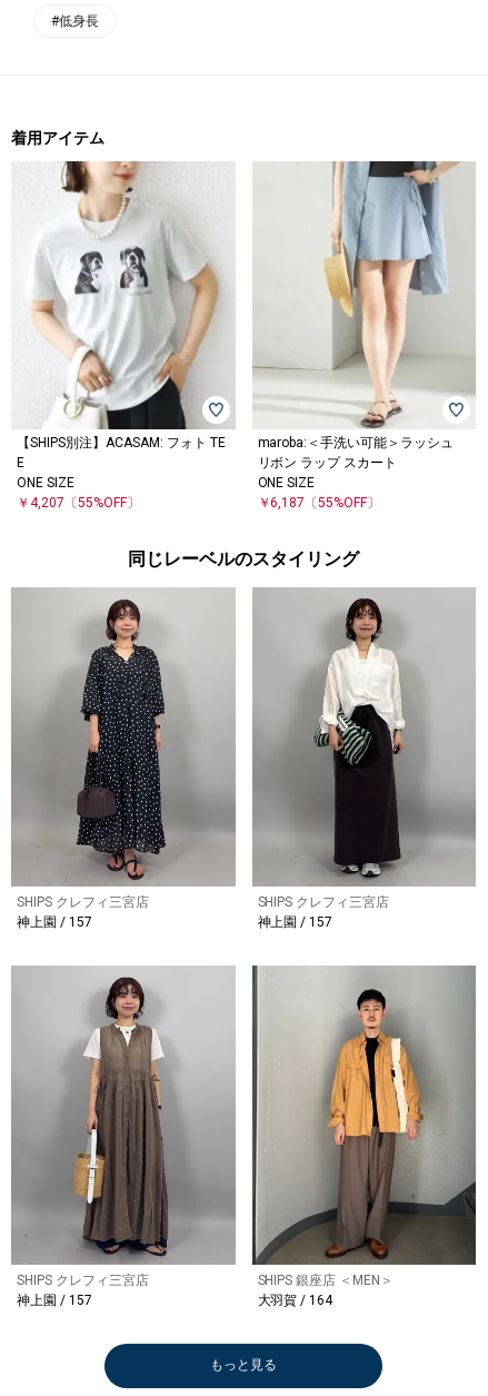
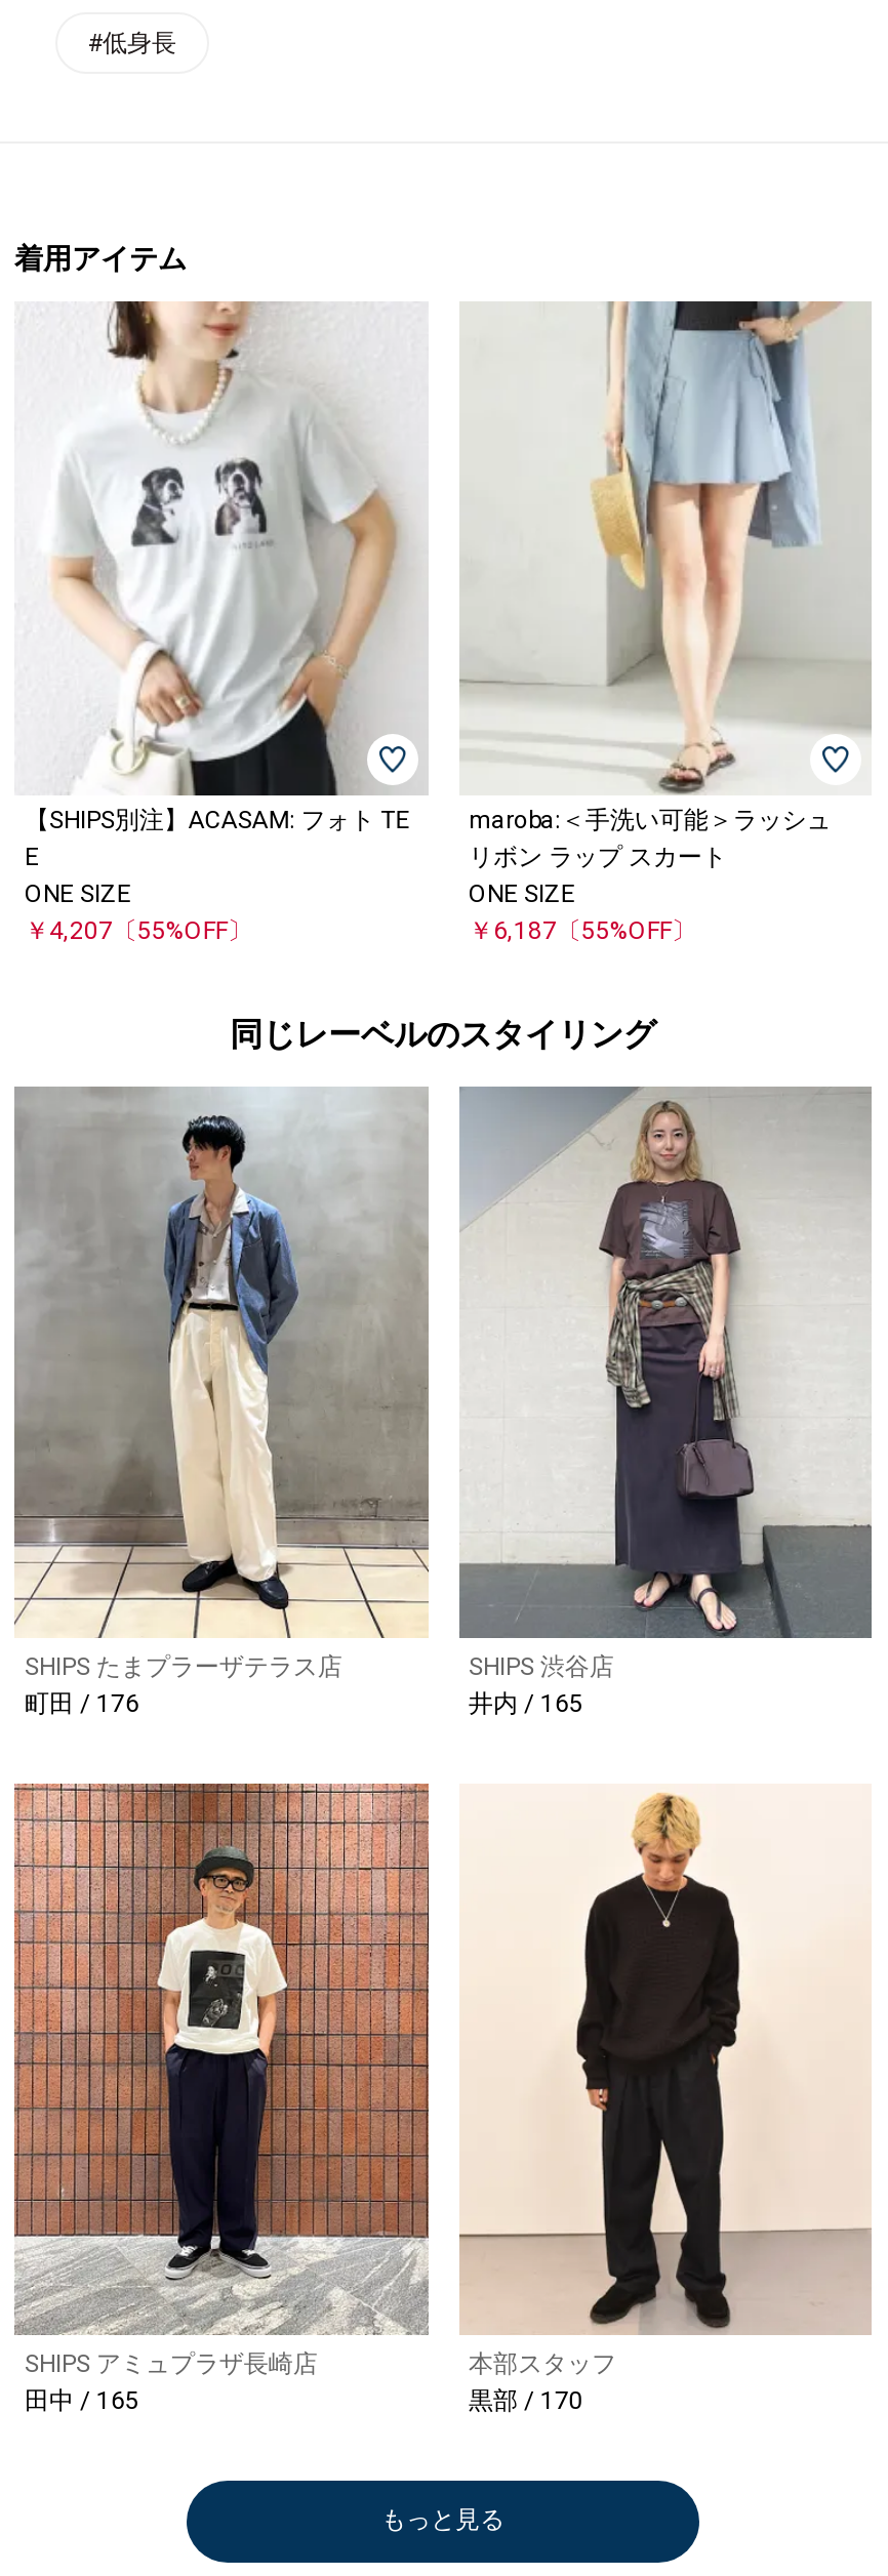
[11,590,236,930] [image] | SHIPS クレフィ三宮店 | 神上園 / 157 -> [16,1089,427,1718] [image] | SHIPS たまプラーザテラス店 | 町田 / 176
[252,588,476,930] [image] | SHIPS クレフィ三宮店 | 神上園 / 157 -> [461,1087,872,1718] [image] | SHIPS 渋谷店 | 井内 / 165
[11,966,236,1308] [image] | SHIPS クレフィ三宮店 | 神上園 / 157 -> [14,1784,429,2414] [image] | SHIPS アミュプラザ長崎店 | 田中 / 165
[251,964,477,1308] [image] | SHIPS 銀座店 ＜MEN＞ | 大羽賀 / 164 -> [459,1784,872,2414] [image] | 本部スタッフ | 黒部 / 170

